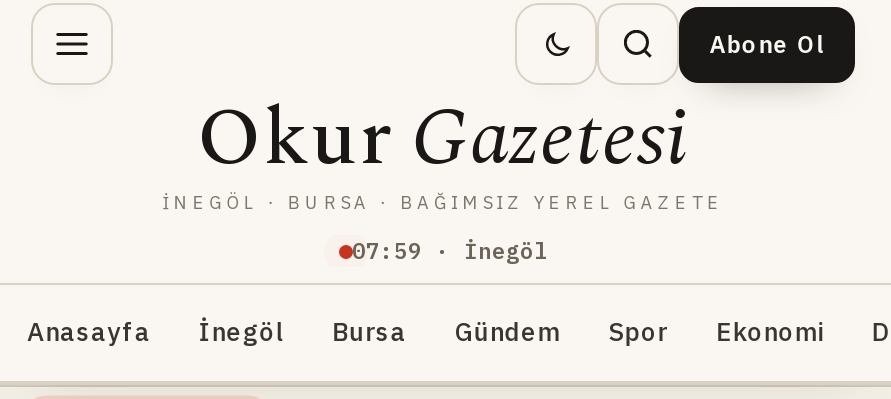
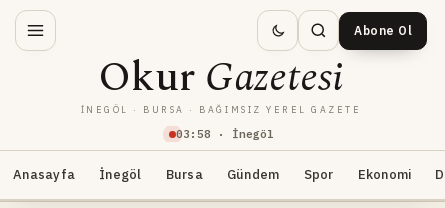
[352,237,548,265] 07: 59 · İnegöl -> [175,127,273,141] 03: 58 · İnegöl

